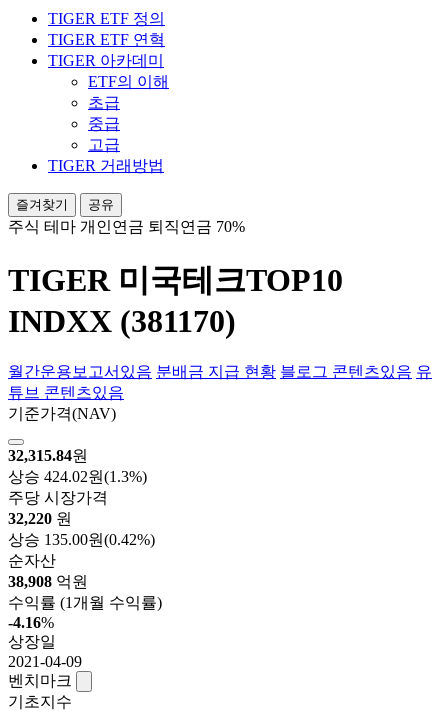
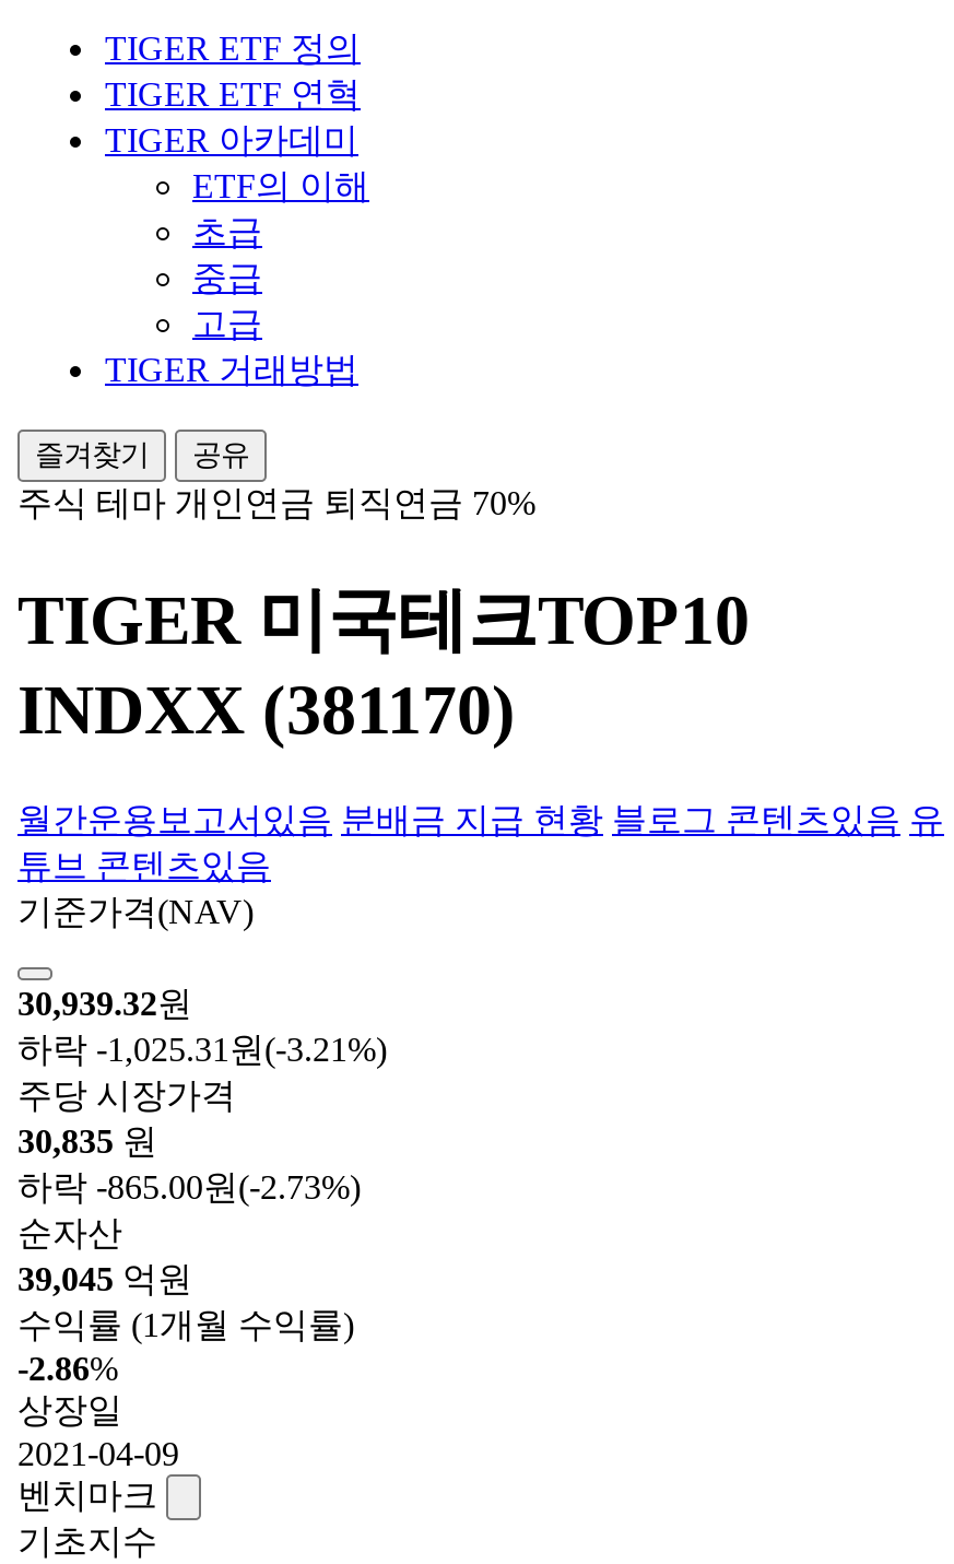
[8,447,147,485] 32,315.84원 | 상승 424.02원 (1.3%) -> [17,984,387,1067] 30,939.32원 | 하락 -1,025.31원 (-3.21%)
[8,510,155,548] 32,220 원 | 상승 135.00원 (0.42%) -> [17,1122,361,1205] 30,835 원 | 하락 -865.00원 (-2.73%)
[8,573,88,590] 38,908 억원 -> [17,1260,192,1297] 39,045 억원
[8,614,54,631] -4.16% -> [17,1349,118,1386] -2.86%

